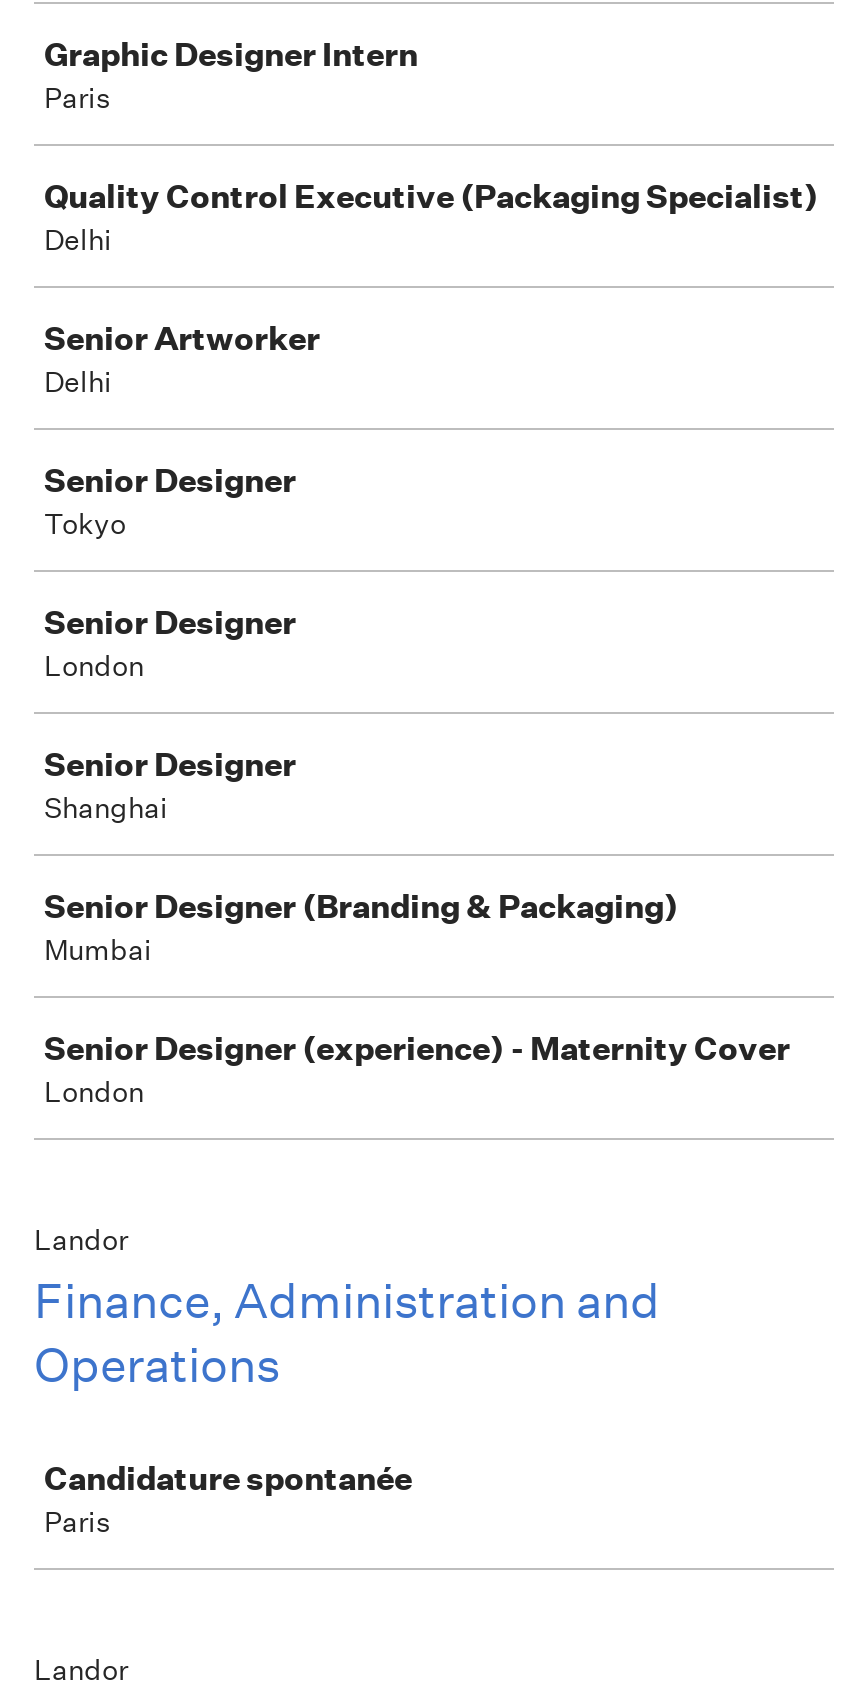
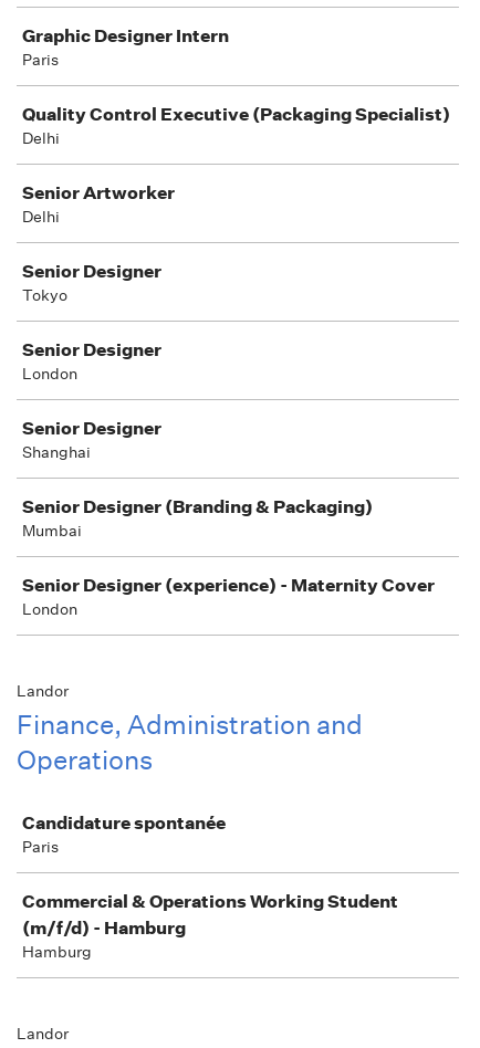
none -> [22,890,398,962] Commercial & Operations Working Student | (m/f/d) - Hamburg | Hamburg

